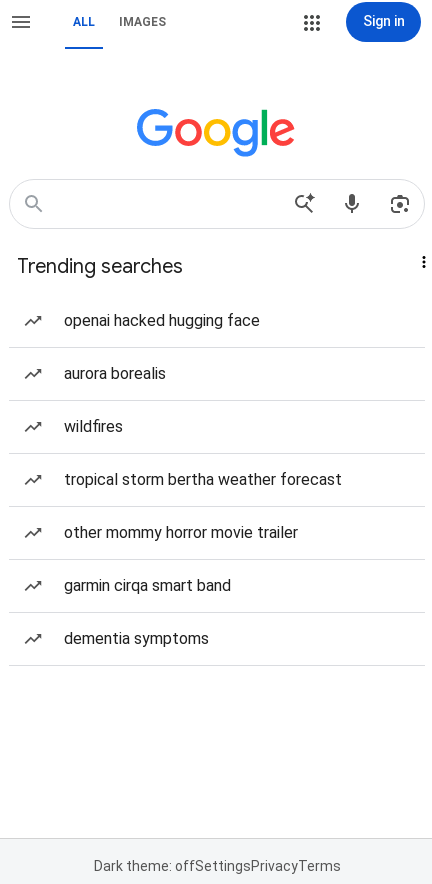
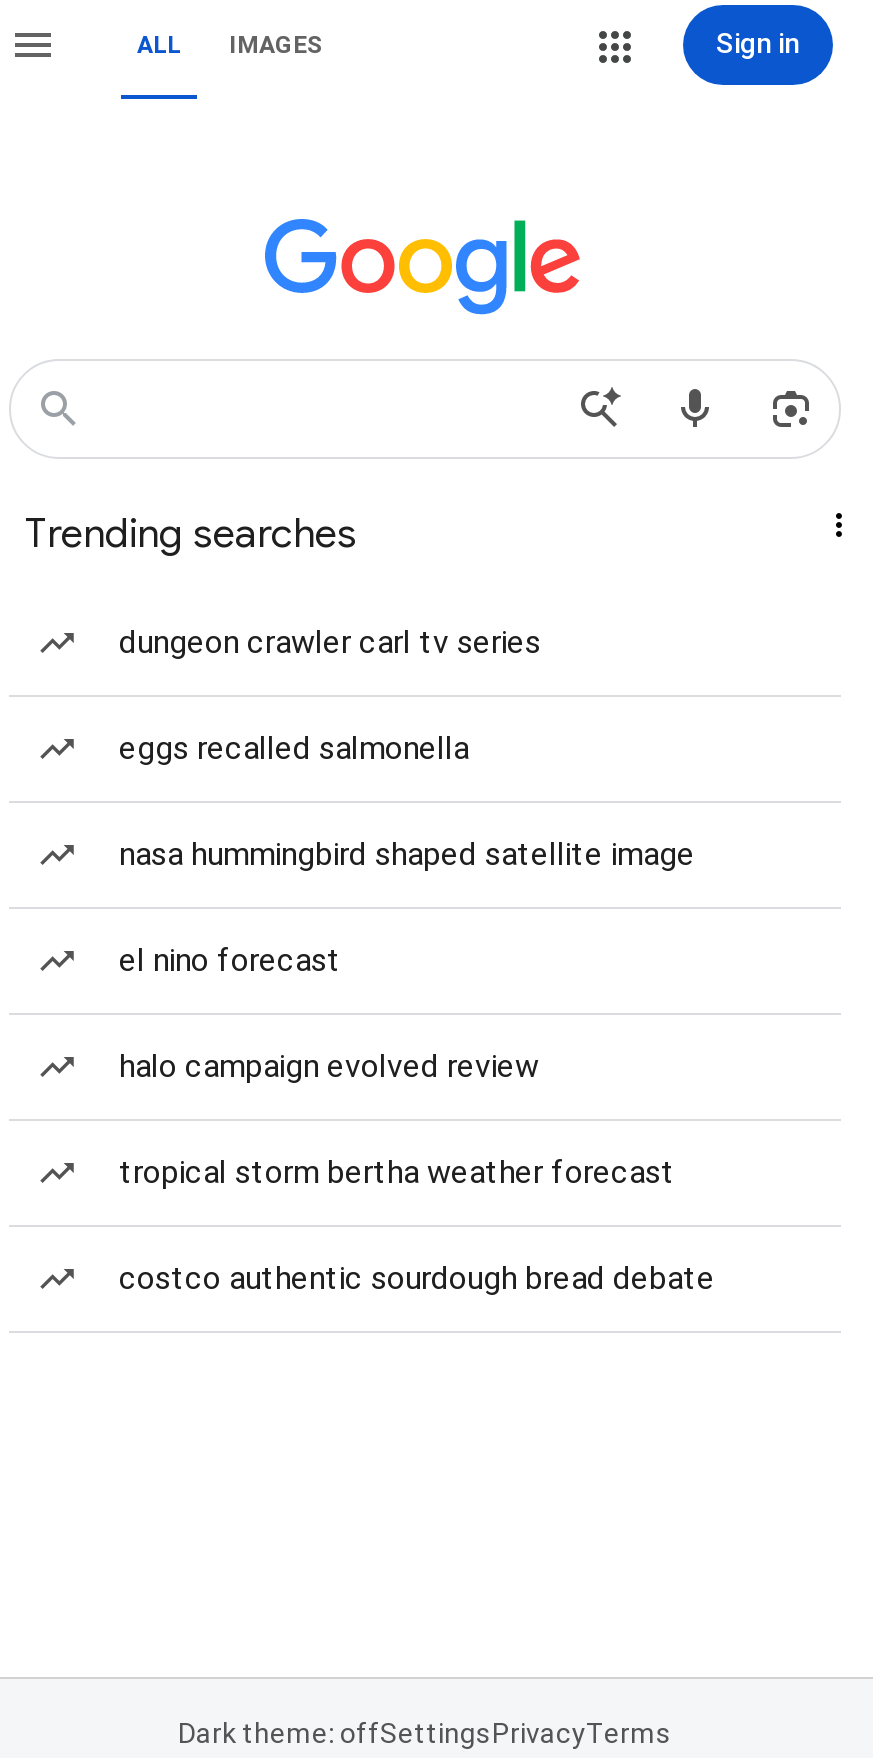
[64,311,260,436] openai hacked hugging face | aurora borealis | wildfires -> [119,623,695,1085] dungeon crawler carl tv series | eggs recalled salmonella | nasa hummingbird shaped satellite image | el nino forecast | halo campaign evolved review
moved [64,470,342,489] -> [119,1153,675,1191]: tropical storm bertha weather forecast
[64,523,298,648] other mommy horror movie trailer | garmin cirqa smart band | dementia symptoms -> [119,1259,715,1297] costco authentic sourdough bread debate

